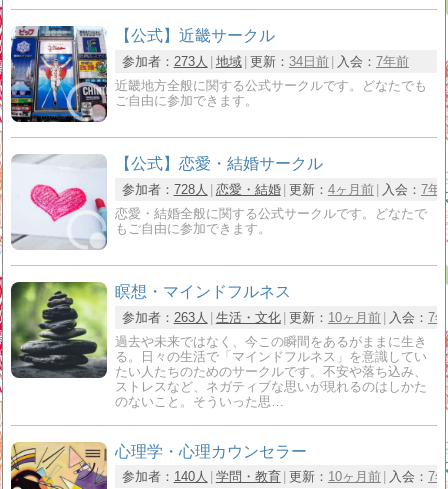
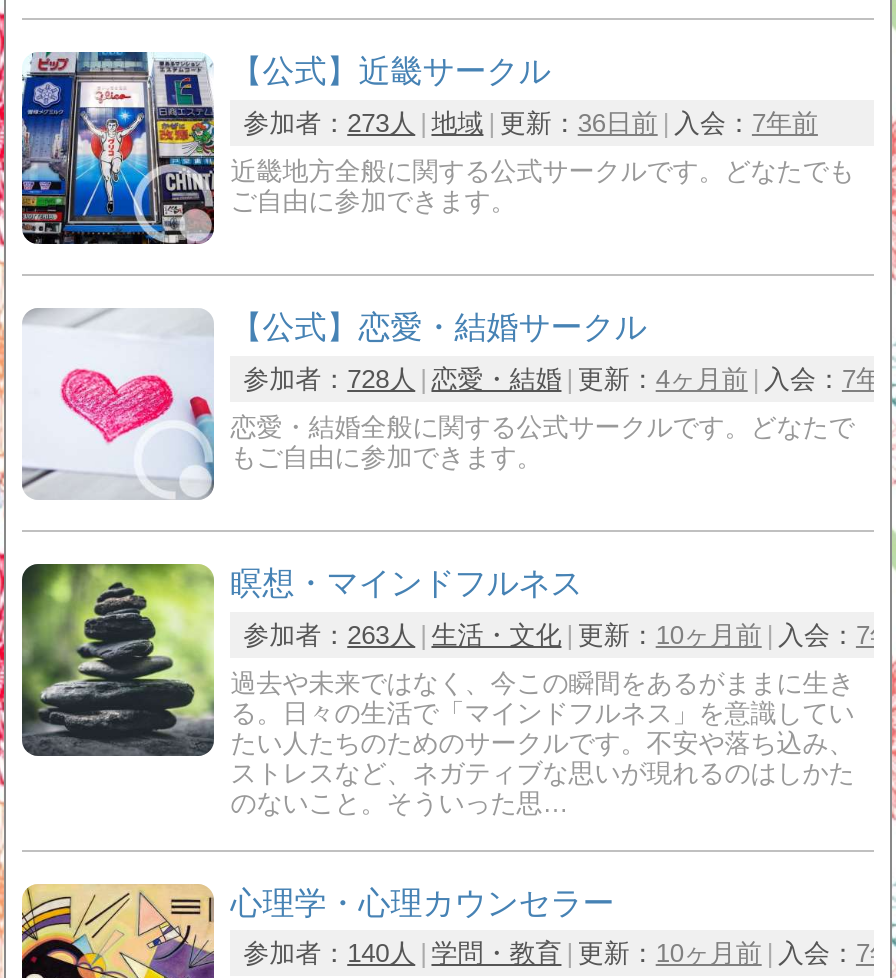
[122,54,409,69] 参加者：273人 地域 更新：34日前 入会：7年前 -> [243,108,818,138] 参加者：273人 地域 更新：36日前 入会：7年前

